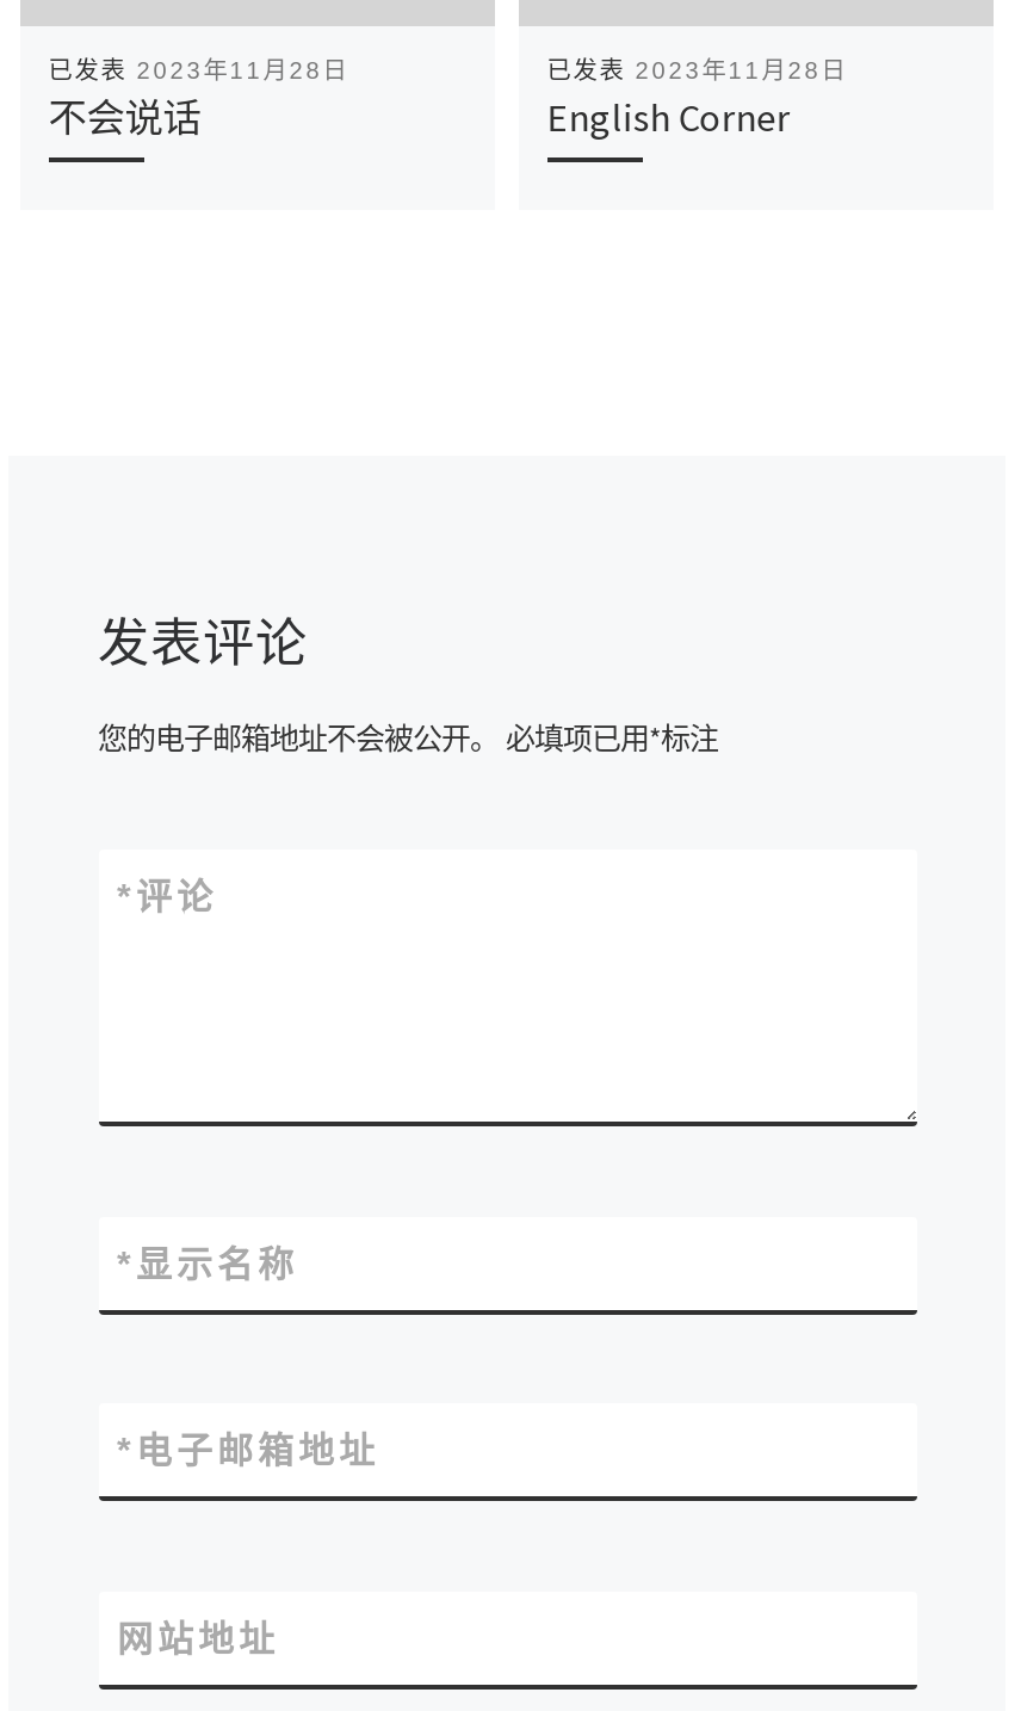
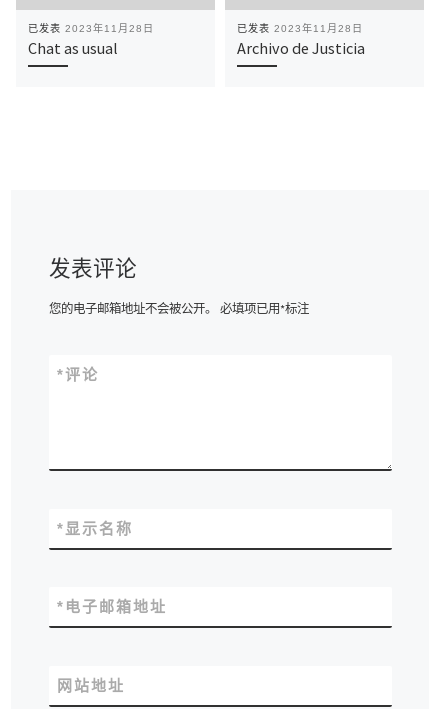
[48,94,201,142] 不会说话 -> [28,38,118,58] Chat as usual
[547,94,790,142] English Corner -> [237,38,365,58] Archivo de Justicia

